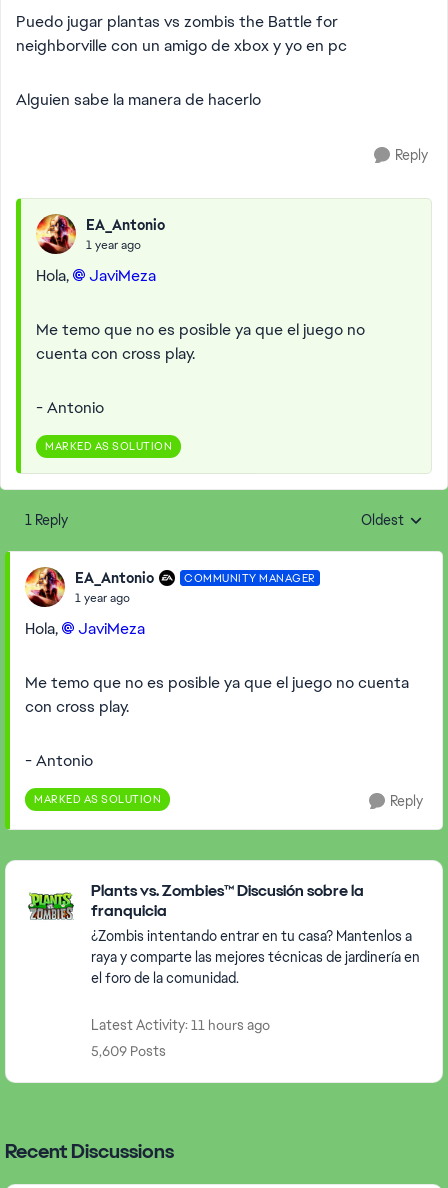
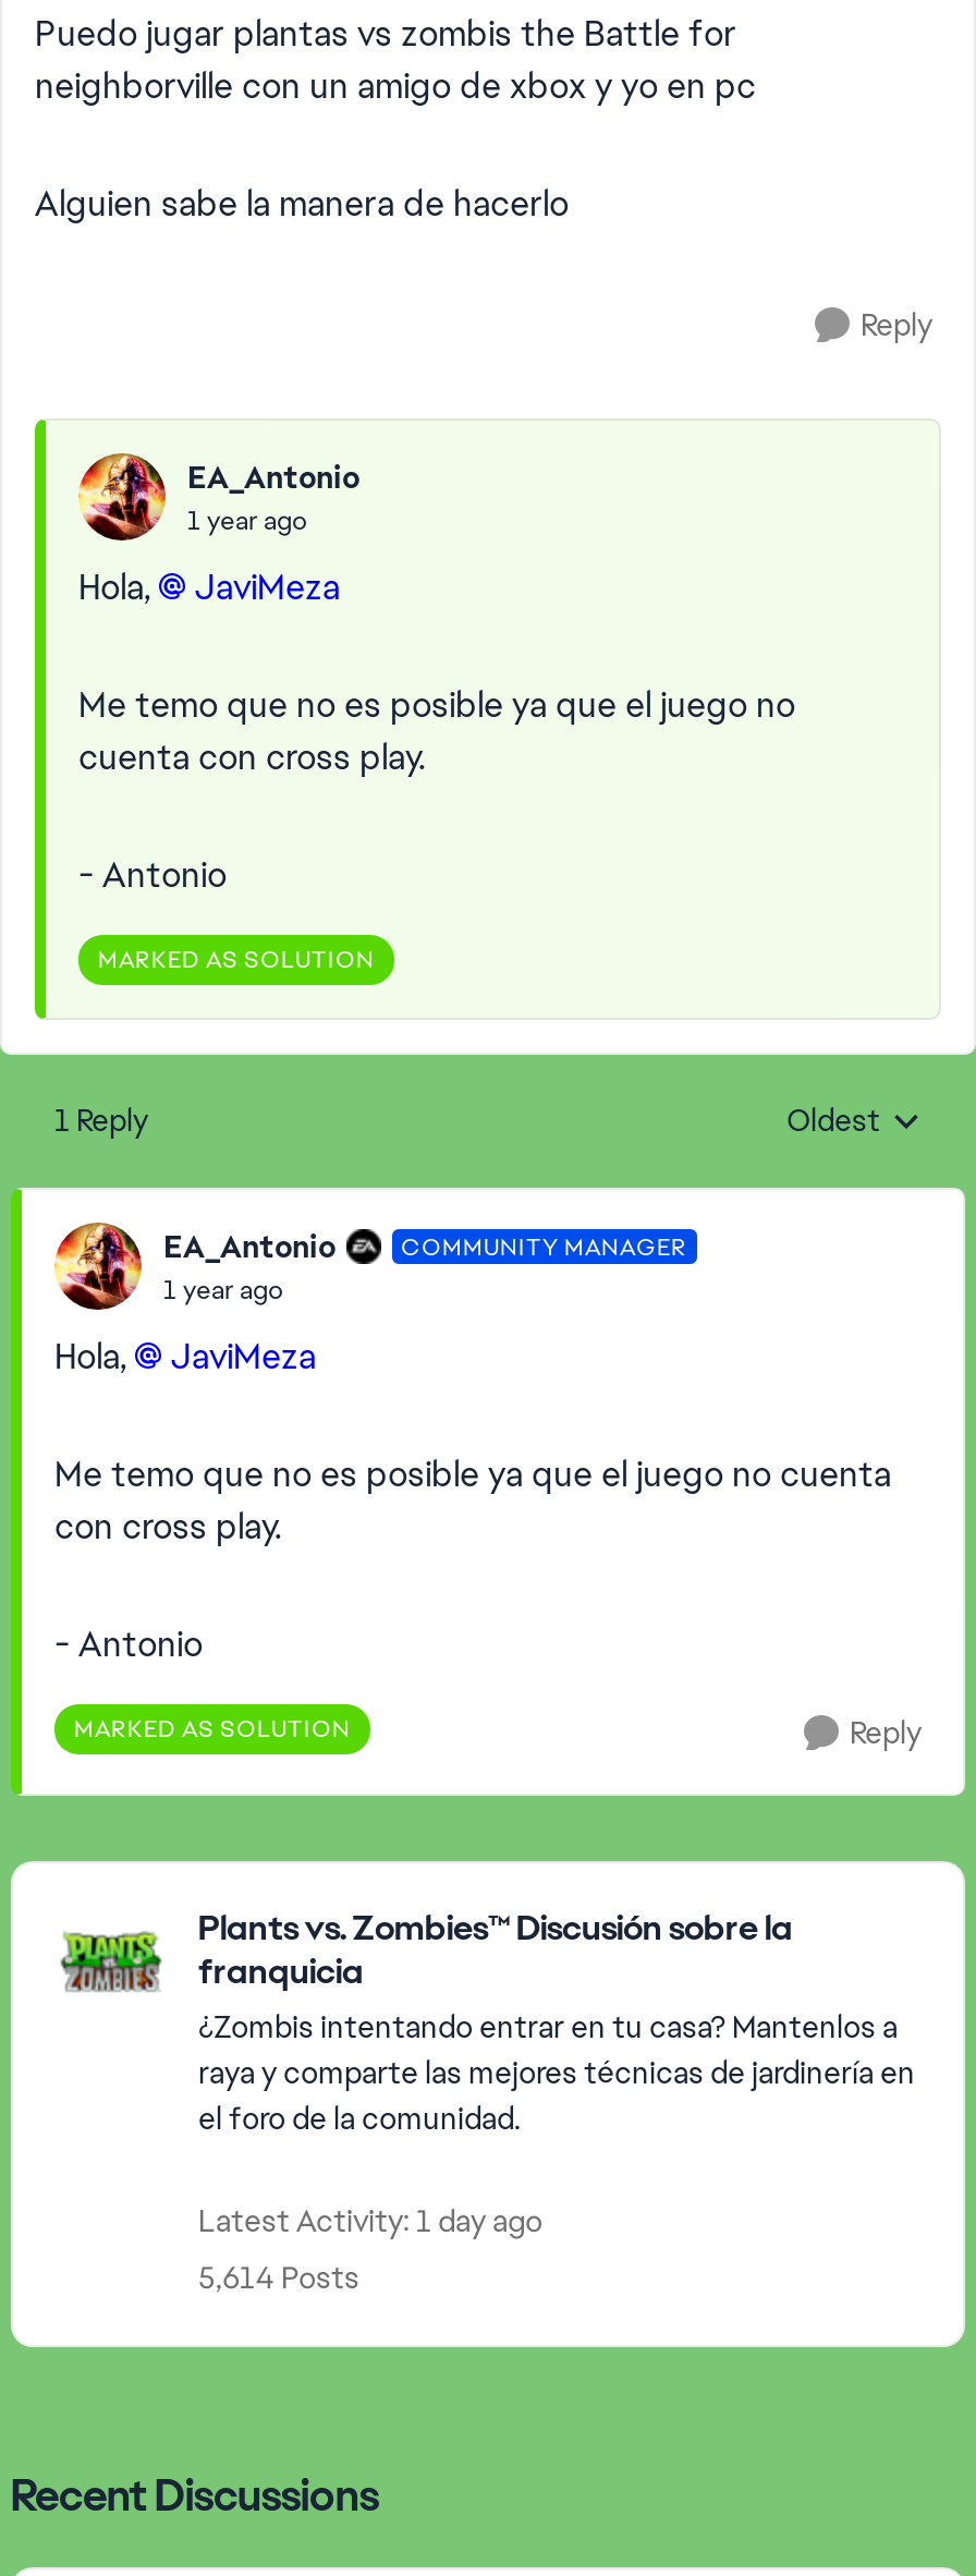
[91,1016,270,1034] Latest Activity: 11 hours ago -> [198,2201,542,2240] Latest Activity: 1 day ago
[91,1042,166,1060] 5,609 Posts -> [198,2258,359,2297] 5,614 Posts

